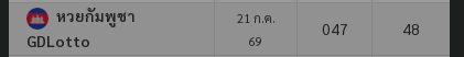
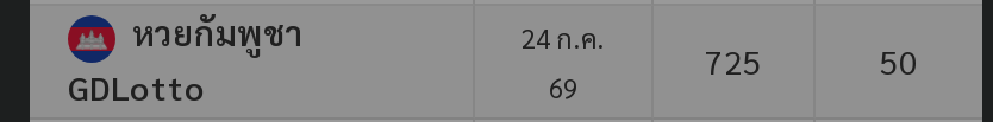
[236,10,275,26] 21 ก.ค. -> [522,20,605,55] 24 ก.ค.
[321,18,348,38] 047 -> [705,39,762,81] 725
[402,18,420,38] 48 -> [880,39,918,81] 50

